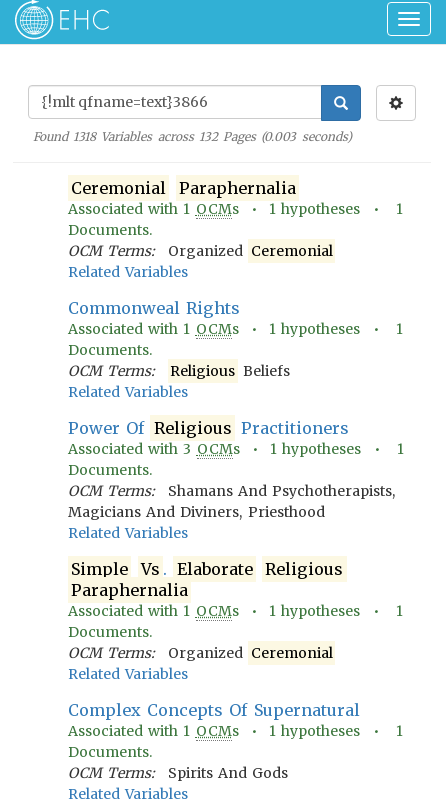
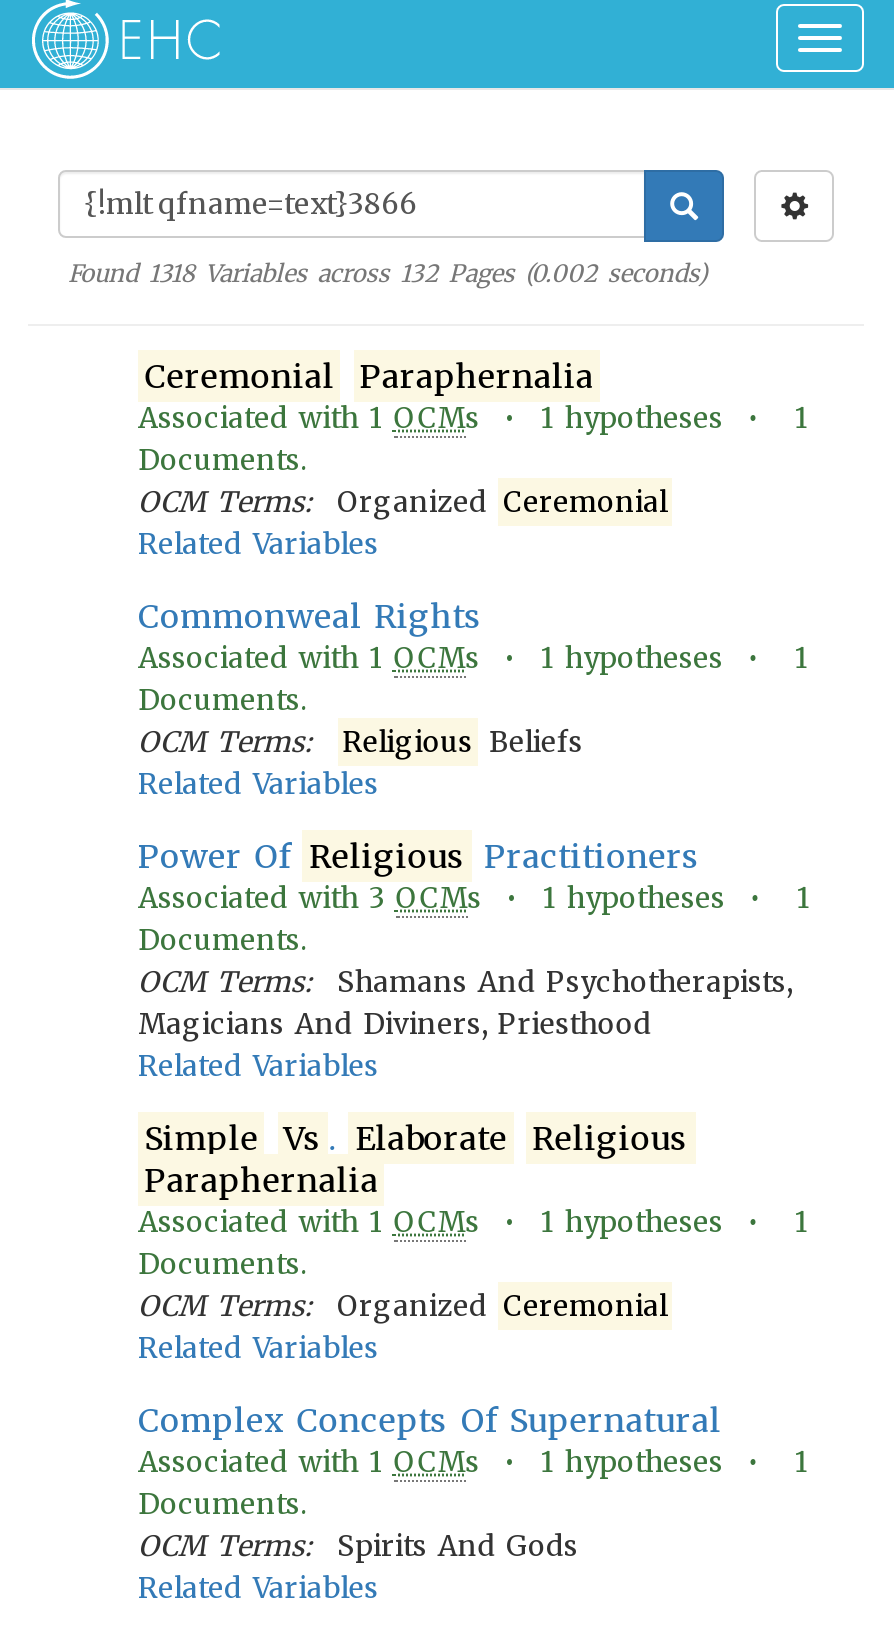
[33,129,352,144] Found 1318 Variables across 132 Pages (0.003 seconds) -> [68,258,707,288] Found 1318 Variables across 132 Pages (0.002 seconds)

